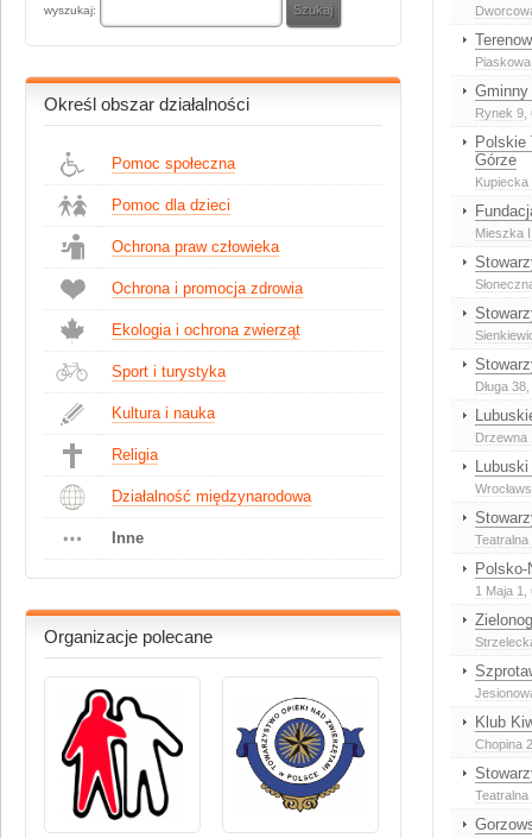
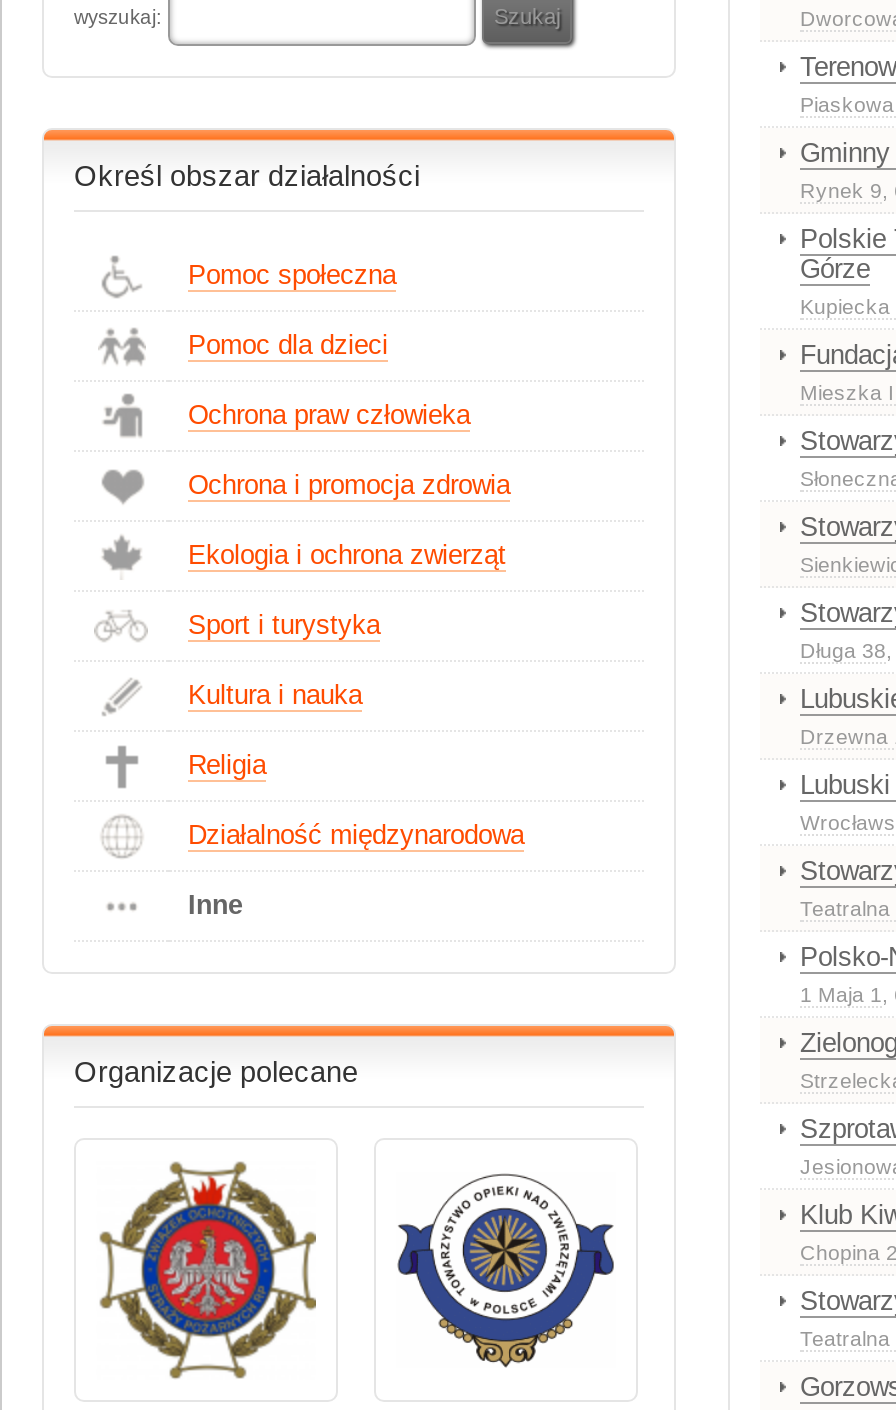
[59,688,188,821] [image] -> [98,1160,318,1380] [image]

